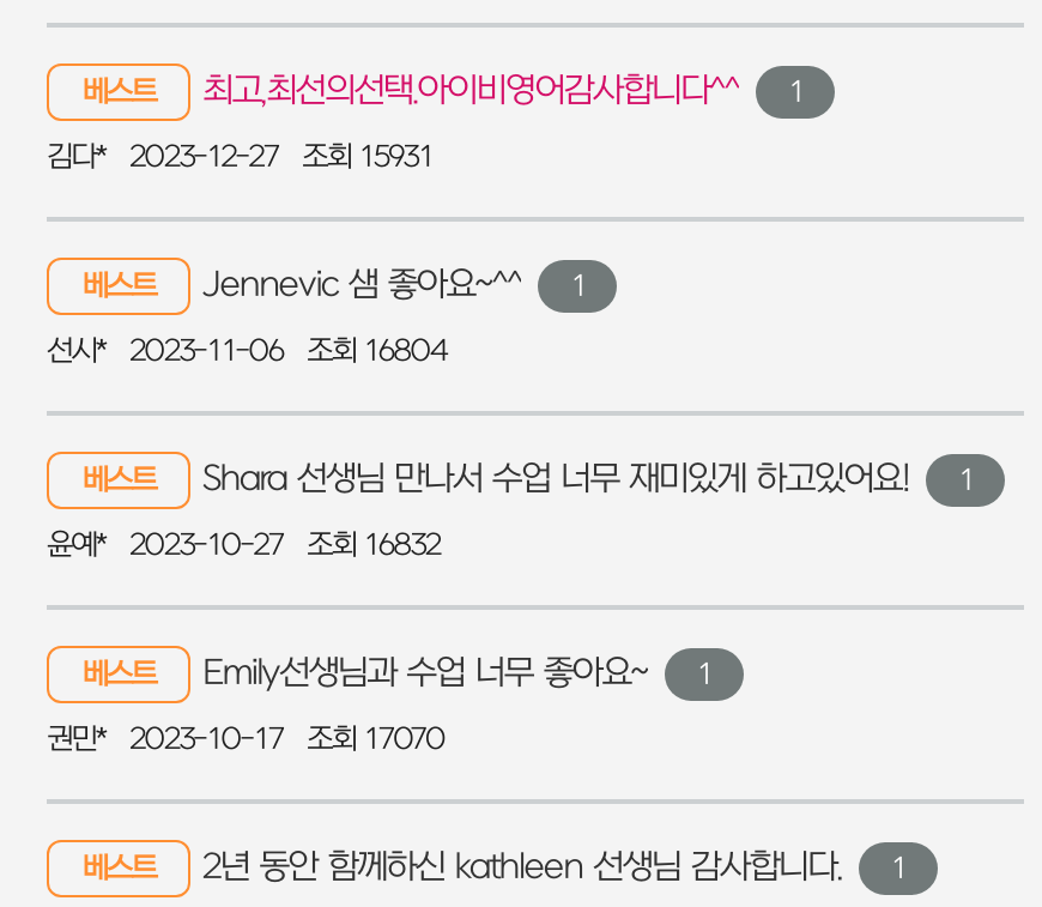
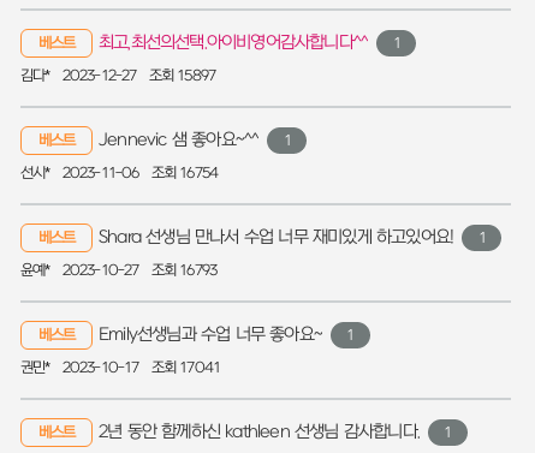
[47,140,433,173] 김다* 2023-12-27 조회 15931 -> [20,67,215,84] 김다* 2023-12-27 조회 15897
[307,334,447,367] 조회 16804 -> [151,164,218,181] 조회 16754
[47,528,440,561] 윤예* 2023-10-27 조회 16832 -> [20,262,217,279] 윤예* 2023-10-27 조회 16793
[307,722,445,756] 조회 17070 -> [151,359,220,376] 조회 17041

